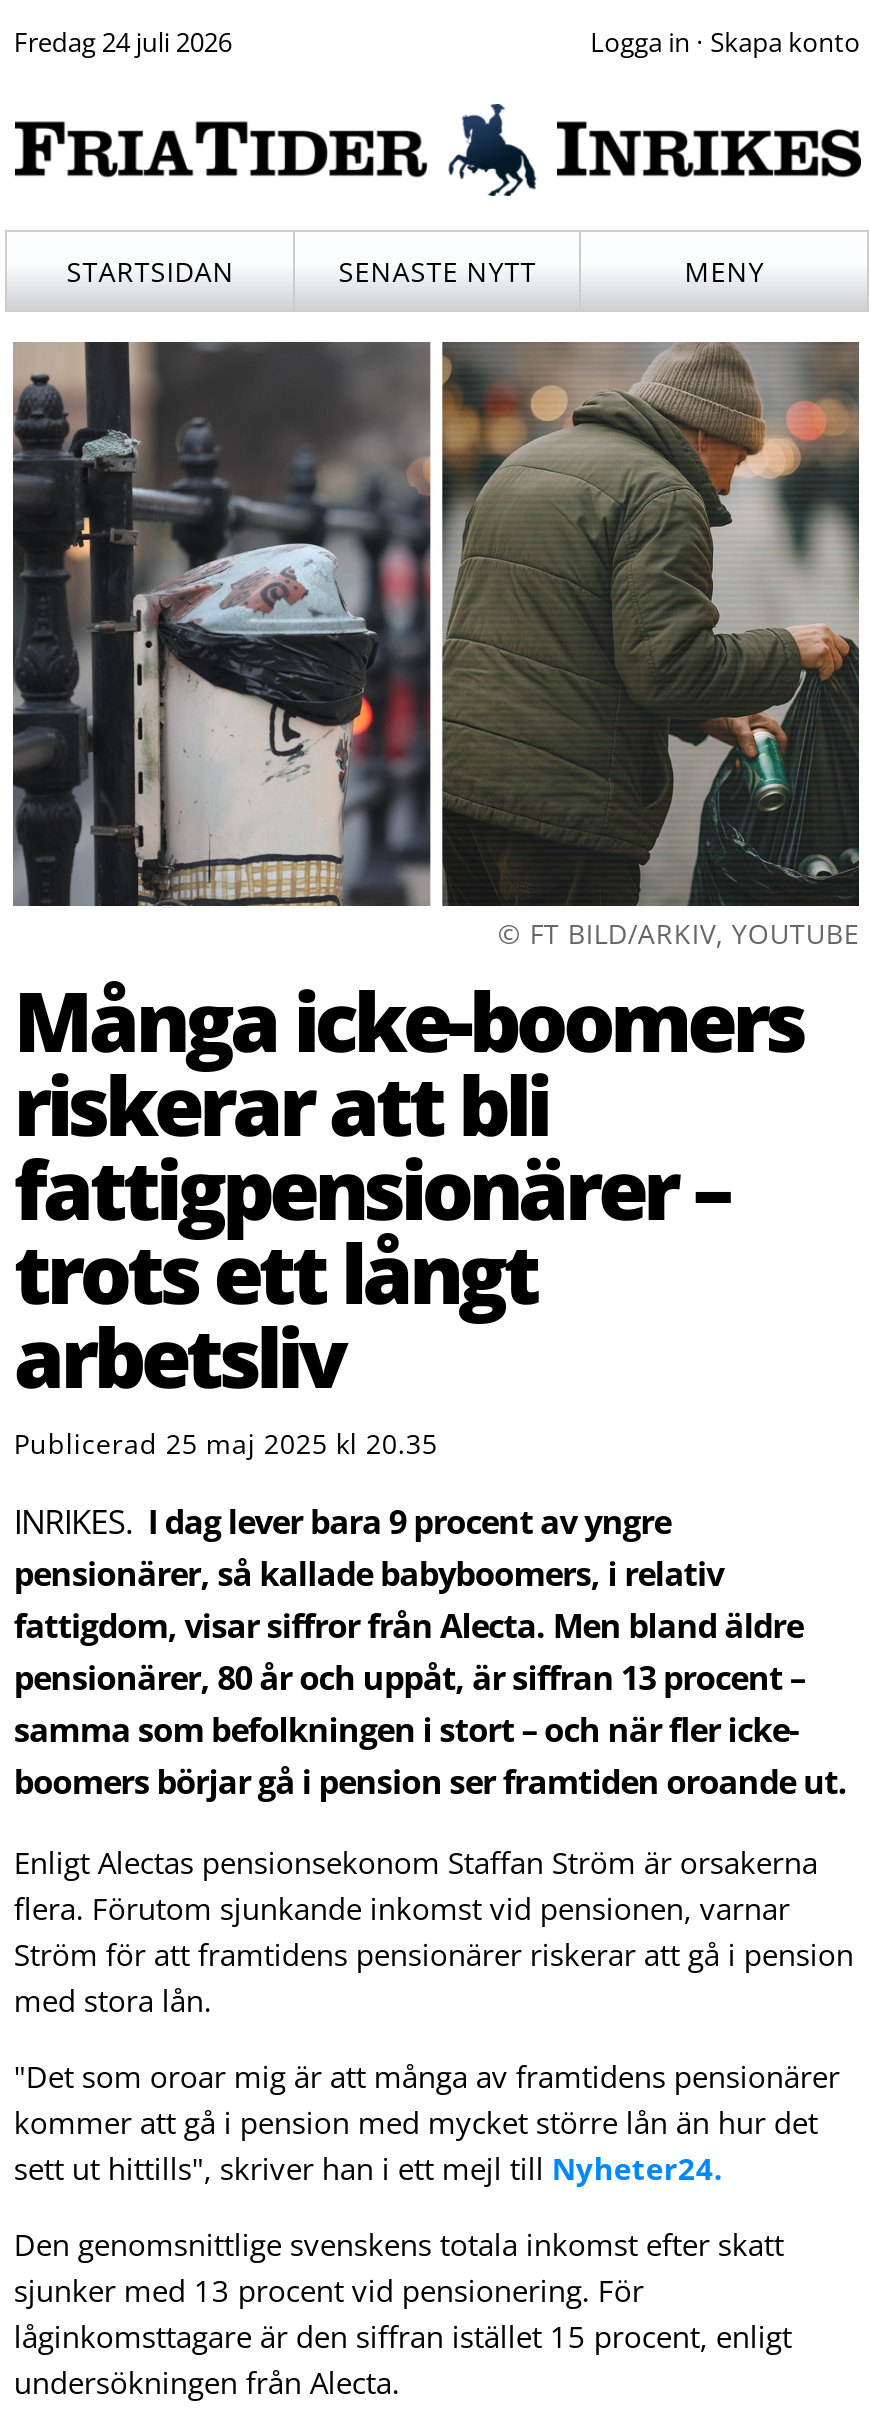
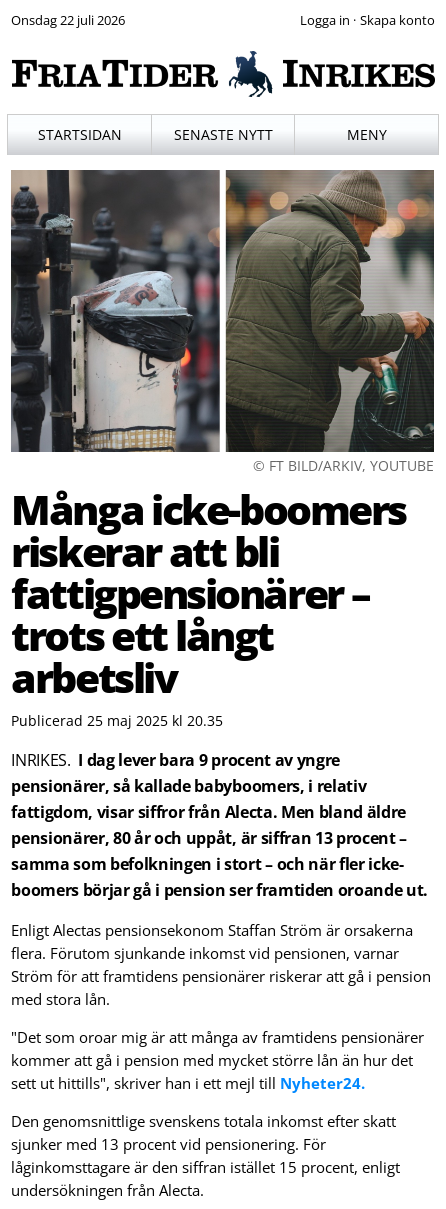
[14,25,232,61] Fredag 24 juli 2026 -> [11,11,125,29] Onsdag 22 juli 2026

